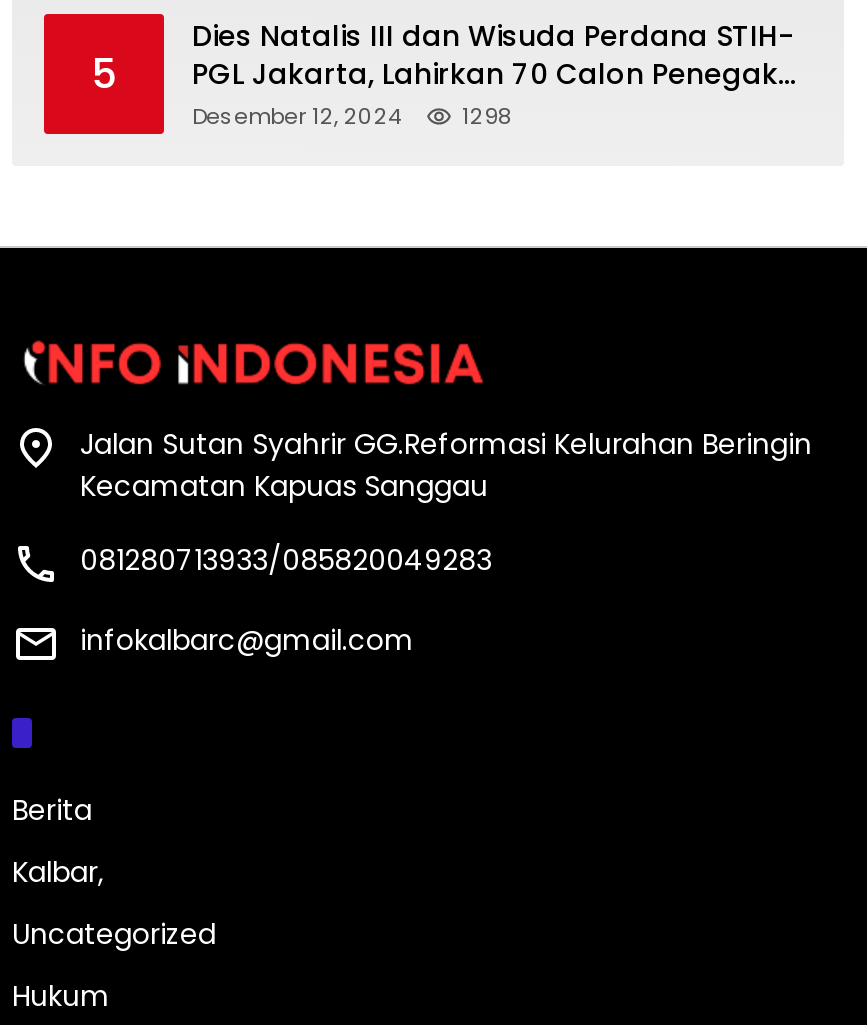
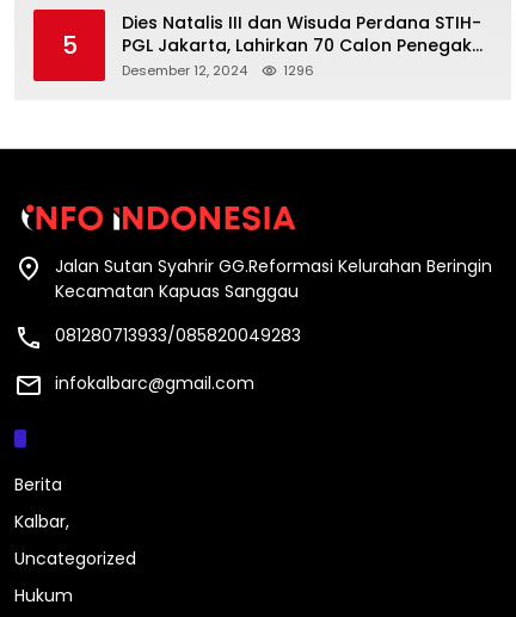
[462,100,512,132] 1298 -> [283,61,314,80] 1296

